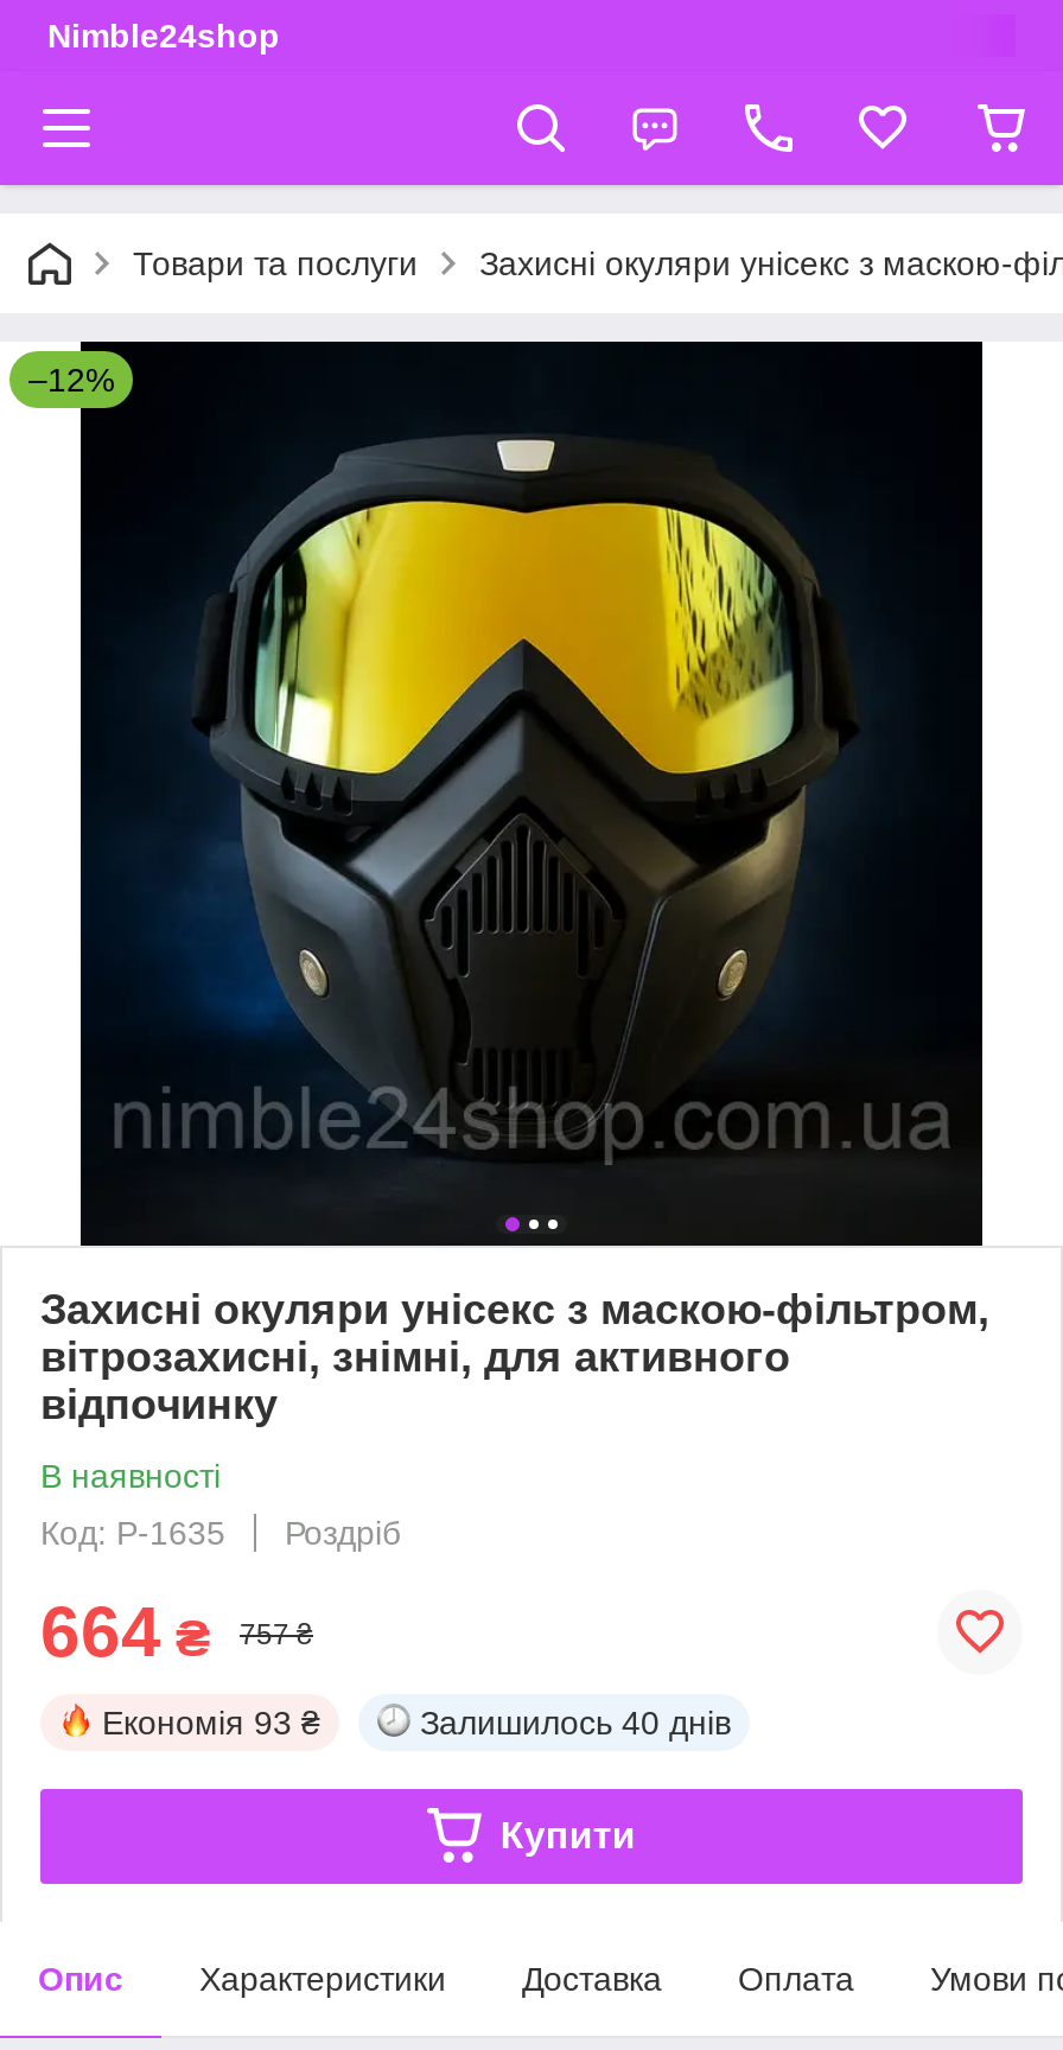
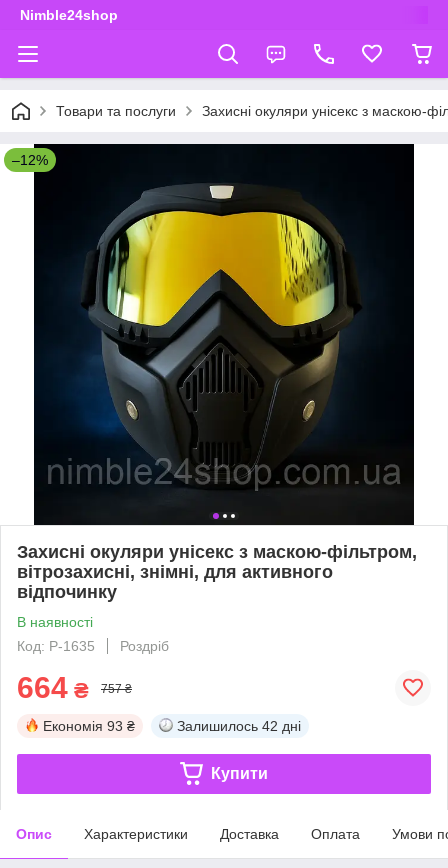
[420,1703,731,1741] Залишилось 40 днів -> [177,718,301,734] Залишилось 42 дні

